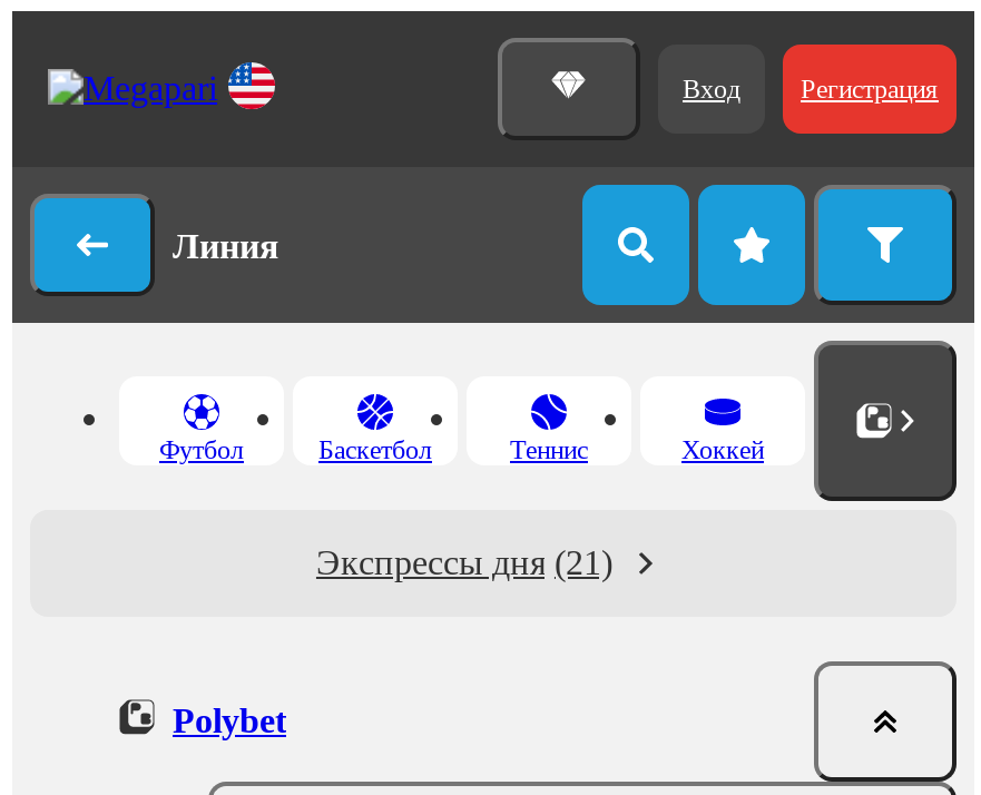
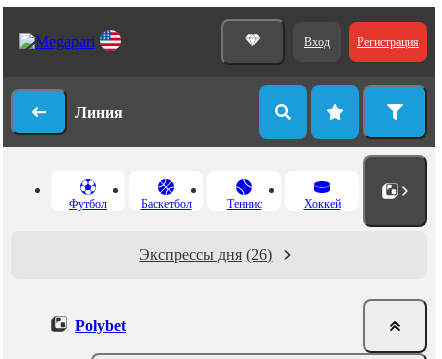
[316,543,612,581] Экспрессы дня (21) -> [139,246,272,263] Экспрессы дня (26)

